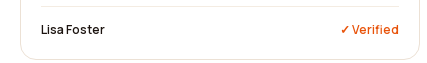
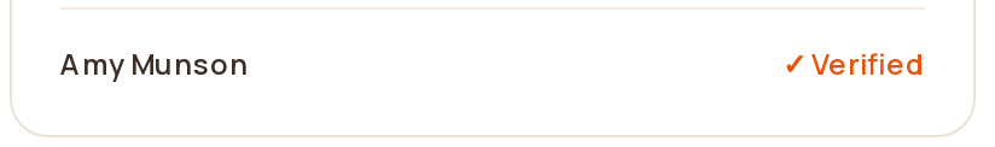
[41,21,105,38] Lisa Foster -> [60,43,249,84] Amy Munson

